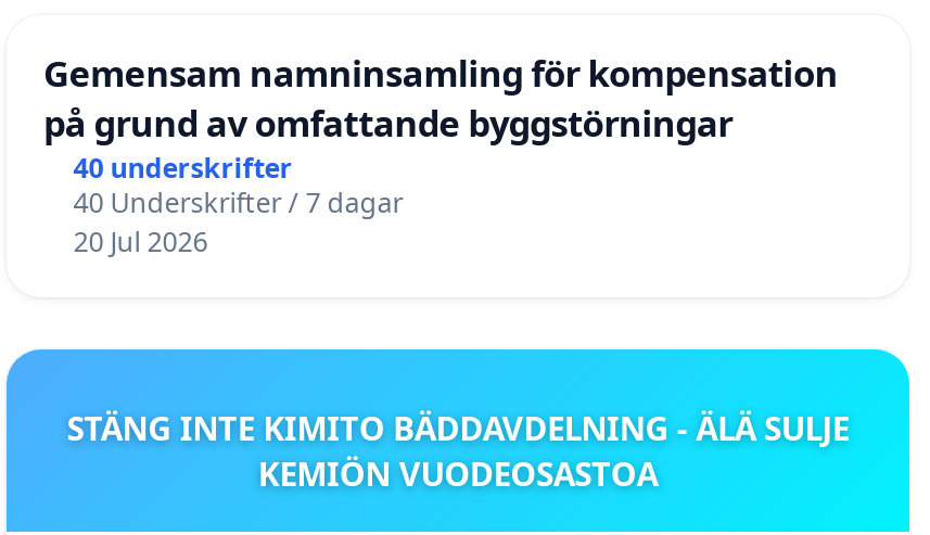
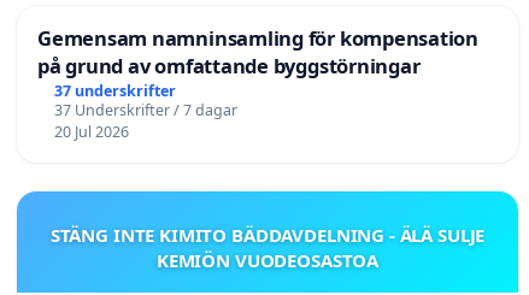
[73,149,293,186] 40 underskrifter -> [54,81,176,102] 37 underskrifter
[73,184,403,221] 40 Underskrifter / 7 dagar -> [54,100,237,121] 37 Underskrifter / 7 dagar

